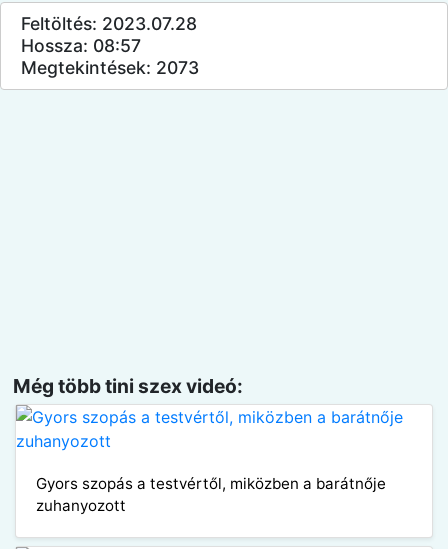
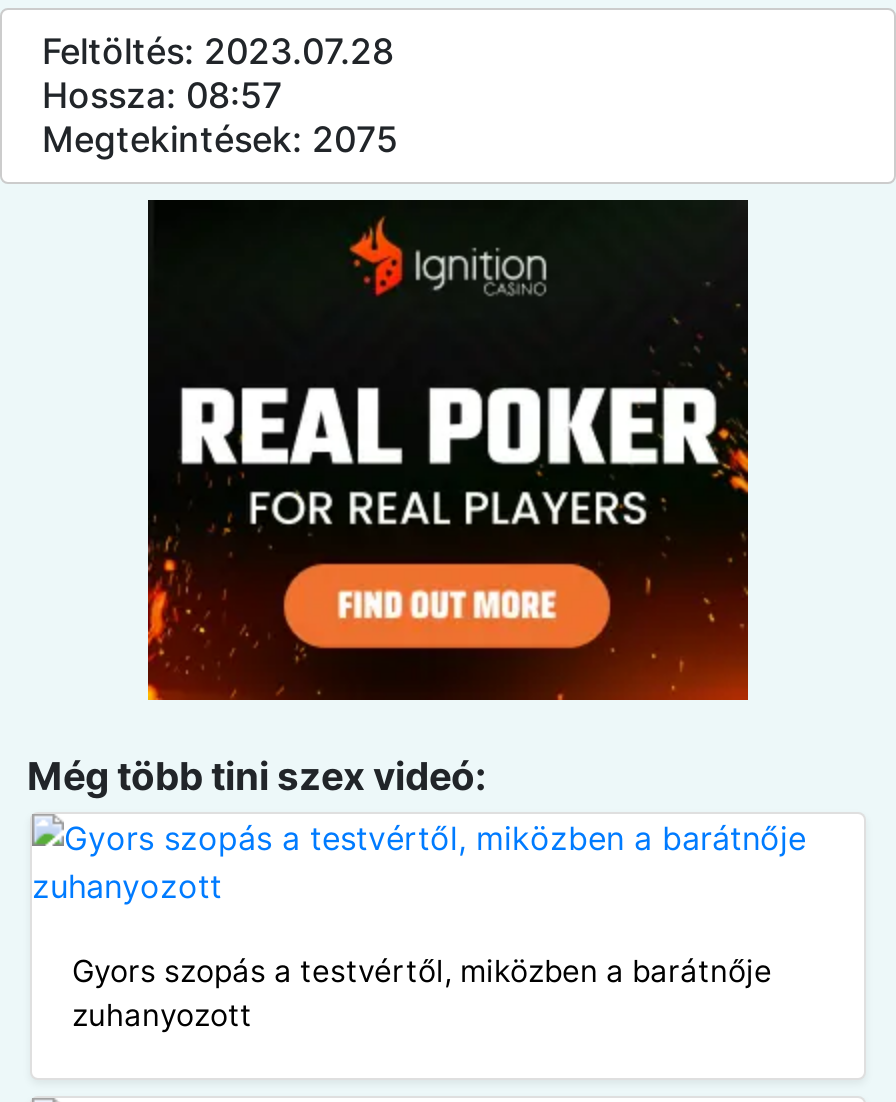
[21,57,199,78] Megtekintések: 2073 -> [42,118,398,160] Megtekintések: 2075
none -> [146,198,750,702] [image]

